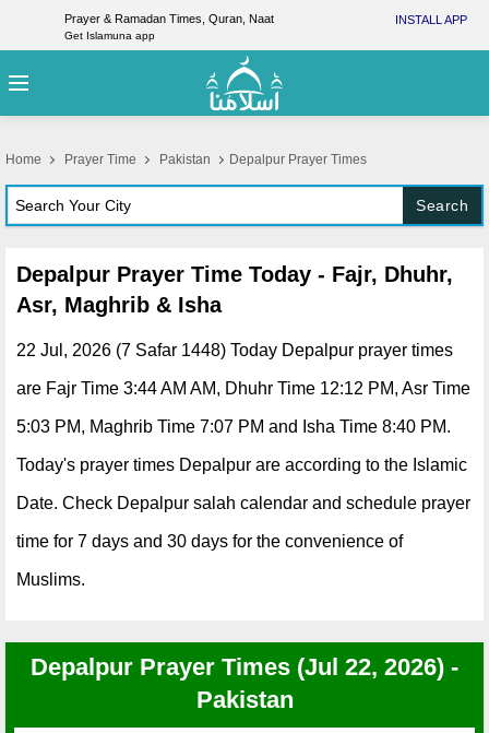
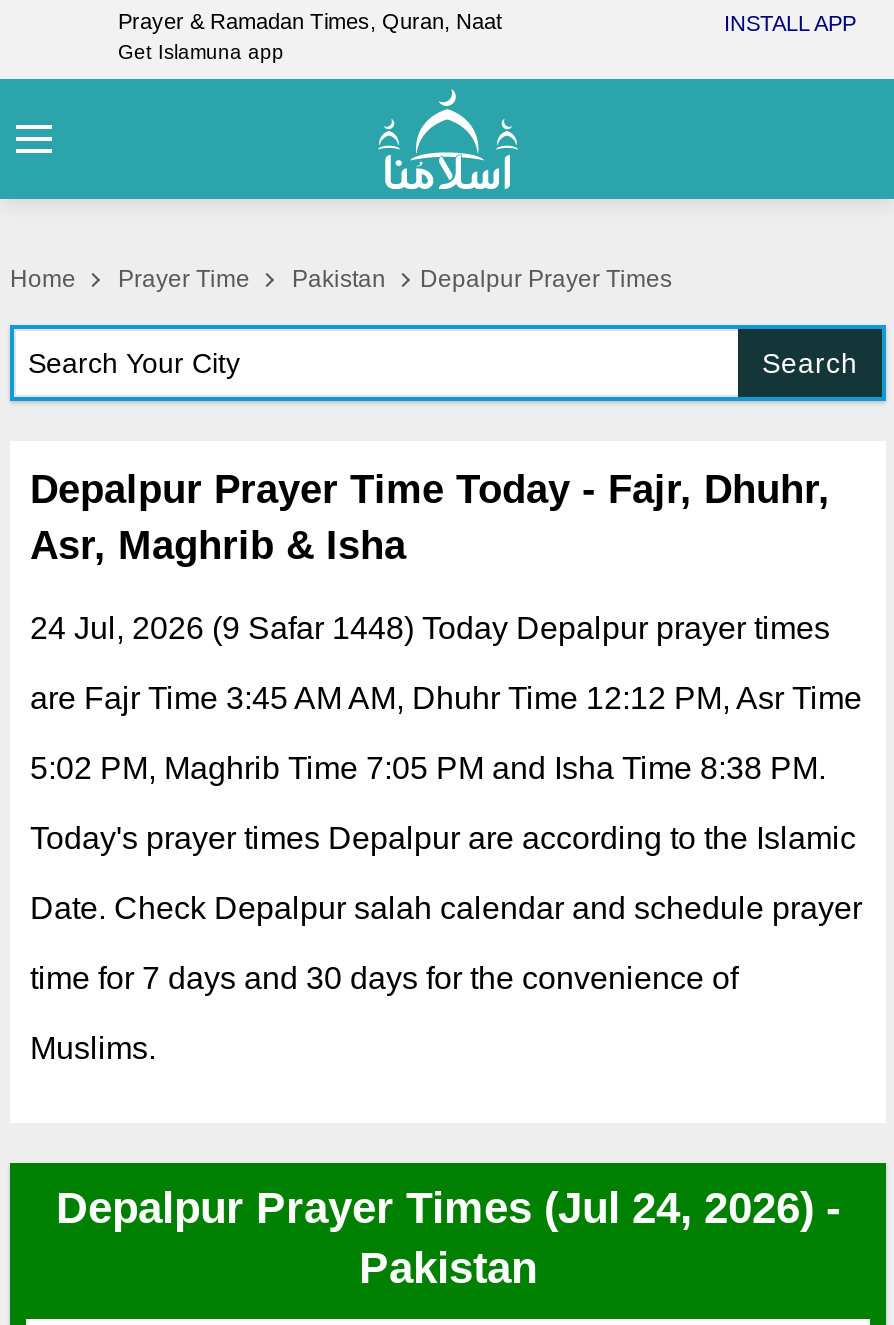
[16,341,453,359] 22 Jul, 2026 (7 Safar 1448) Today Depalpur prayer times -> [30,611,830,645] 24 Jul, 2026 (9 Safar 1448) Today Depalpur prayer times
[16,379,470,398] are Fajr Time 3:44 AM AM, Dhuhr Time 12:12 PM, Asr Time -> [30,681,862,715] are Fajr Time 3:45 AM AM, Dhuhr Time 12:12 PM, Asr Time
[16,417,451,436] 5:03 PM, Maghrib Time 7:07 PM and Isha Time 8:40 PM. -> [30,751,826,785] 5:02 PM, Maghrib Time 7:05 PM and Isha Time 8:38 PM.
[31,653,458,681] Depalpur Prayer Times (Jul 22, 2026) - -> [56,1183,840,1233] Depalpur Prayer Times (Jul 24, 2026) -

